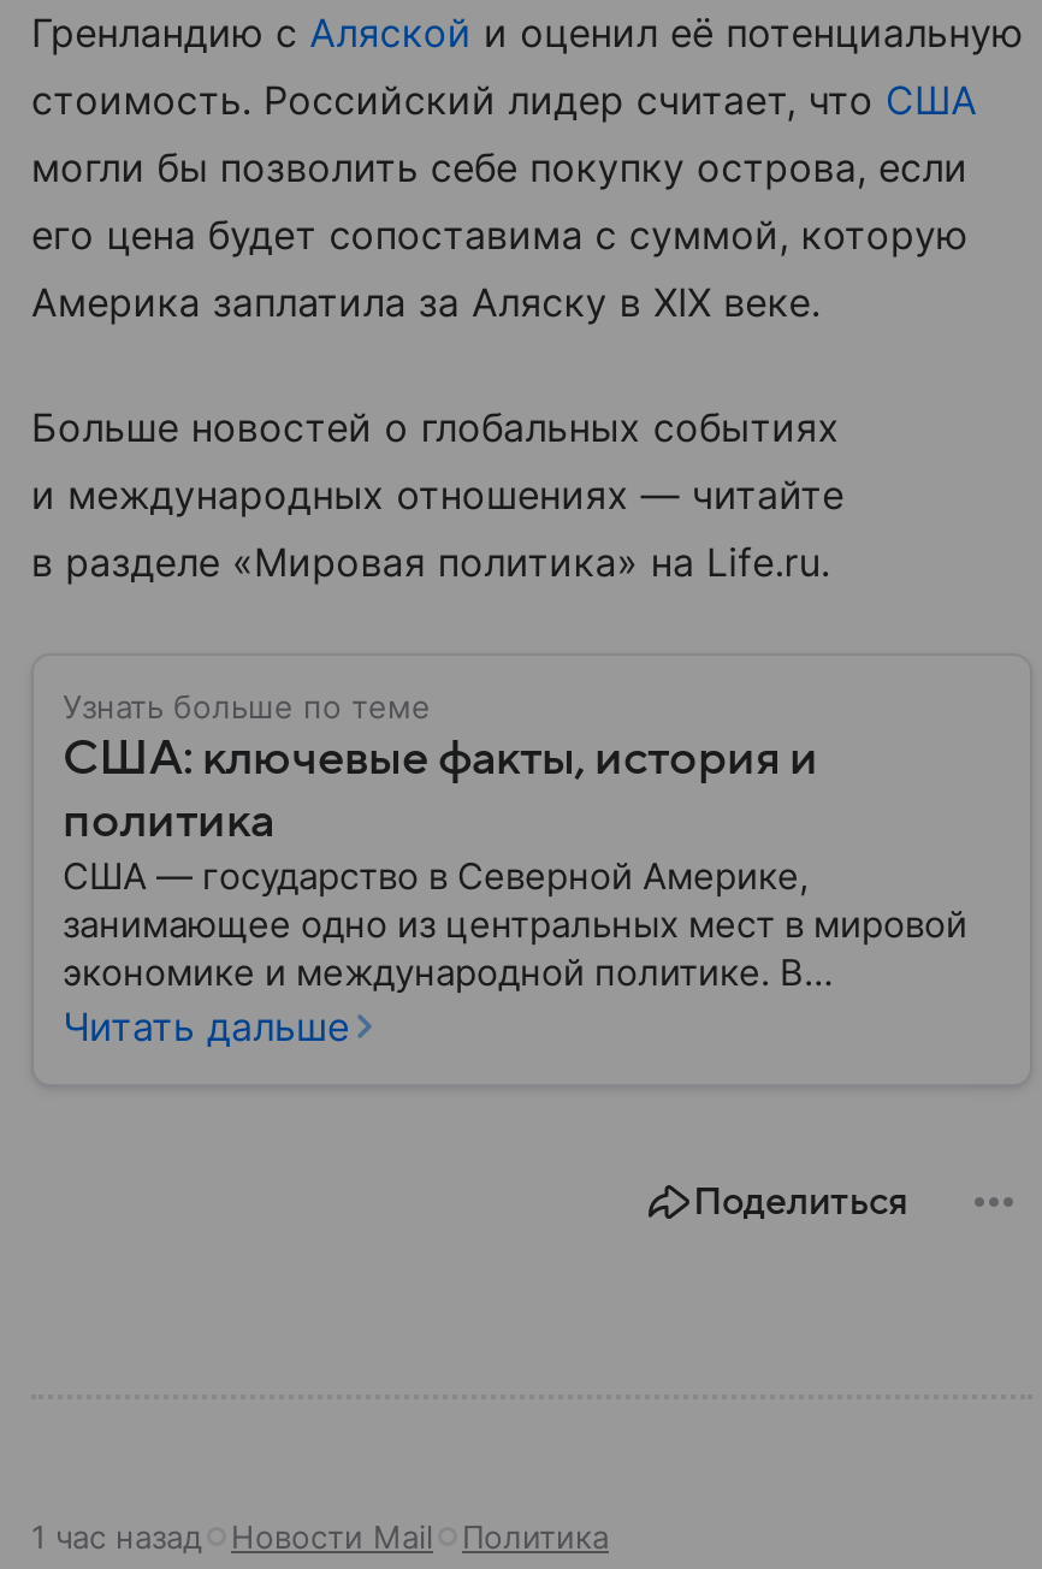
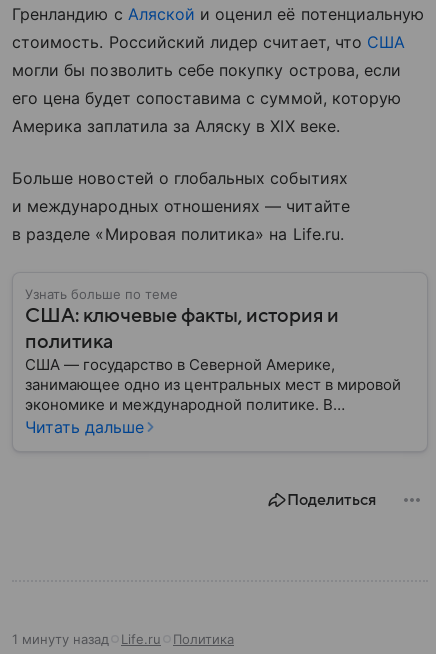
[31,1518,433,1556] 1 час назад | Новости Mail -> [12,631,161,647] 1 минуту назад | Life.ru

